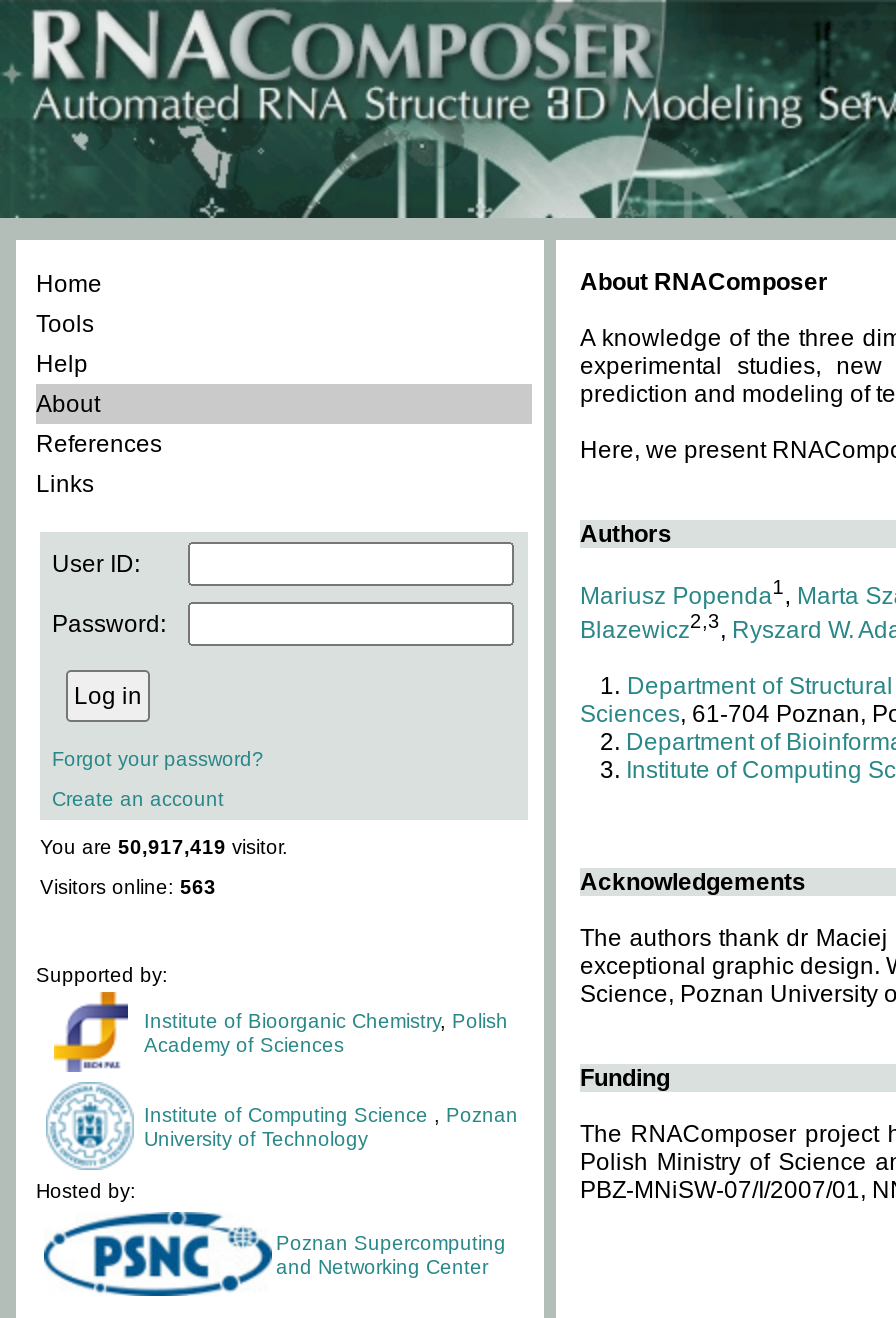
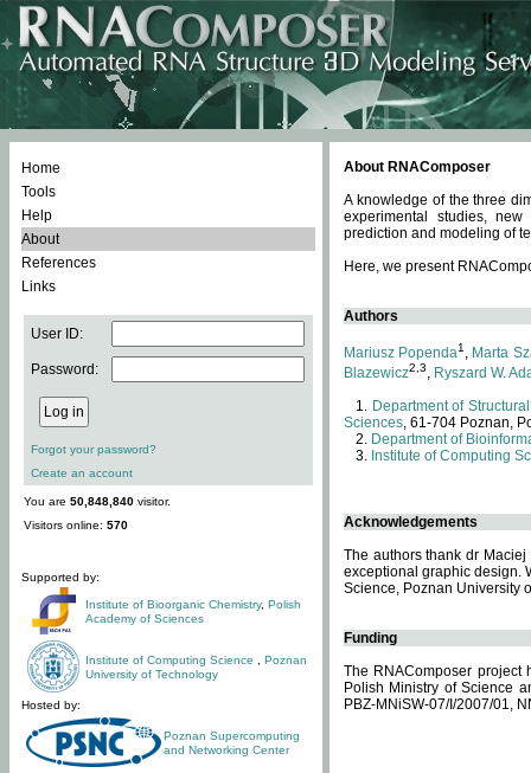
[40,836,288,858] You are 50,917,419 visitor. -> [24,495,171,508] You are 50,848,840 visitor.
[40,876,216,898] Visitors online: 563 -> [24,518,128,532] Visitors online: 570

